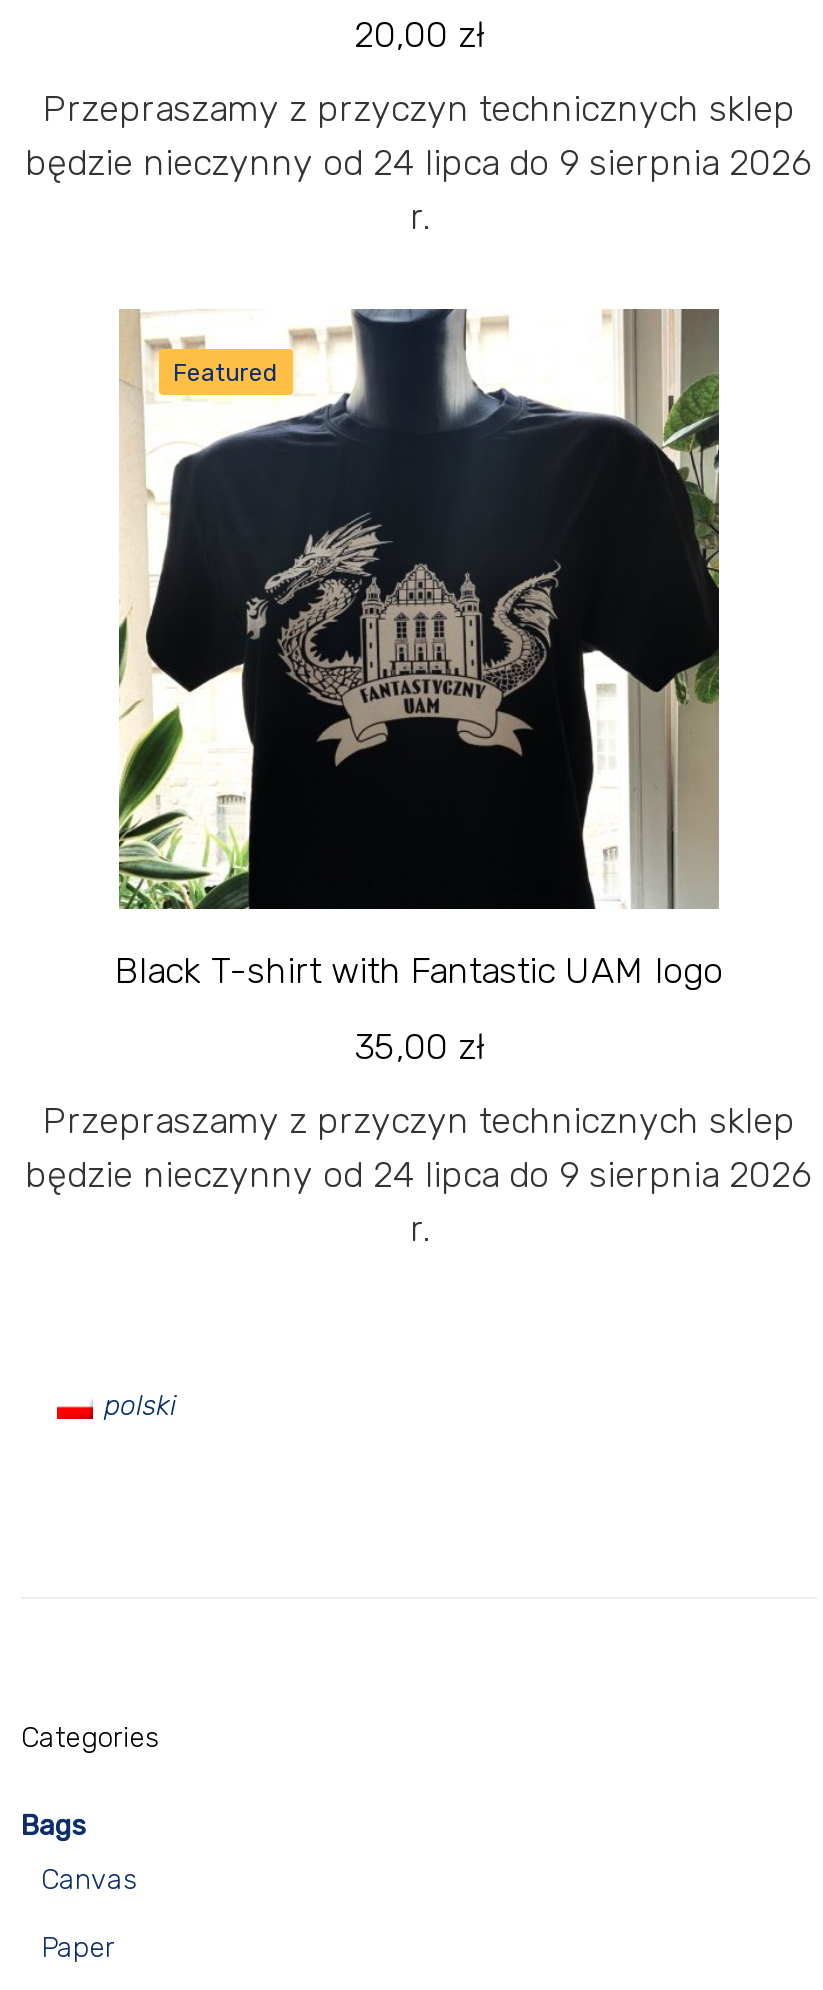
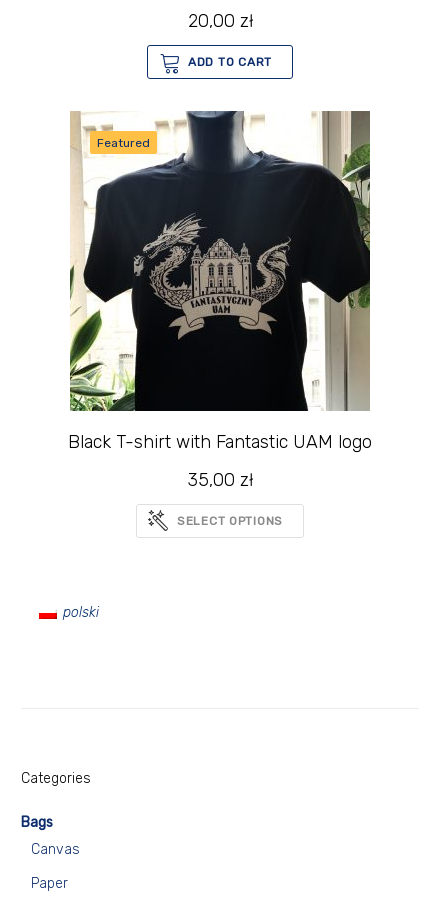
[25,86,813,238] Przepraszamy z przyczyn technicznych sklep | będzie nieczynny od 24 lipca do 9 sierpnia 2026 | r. -> [188,55,272,69] ADD TO CART
[25,1098,813,1250] Przepraszamy z przyczyn technicznych sklep | będzie nieczynny od 24 lipca do 9 sierpnia 2026 | r. -> [177,514,283,528] SELECT OPTIONS

